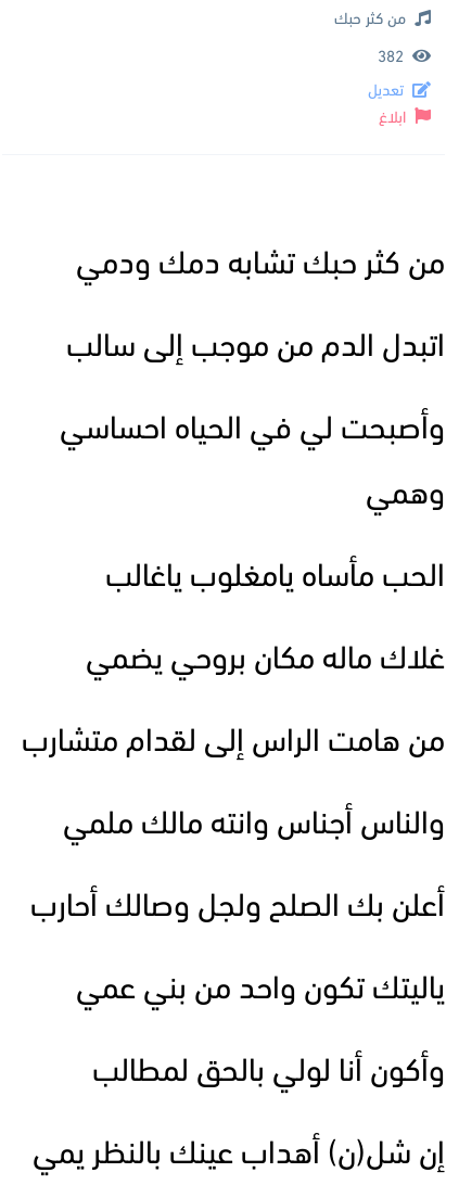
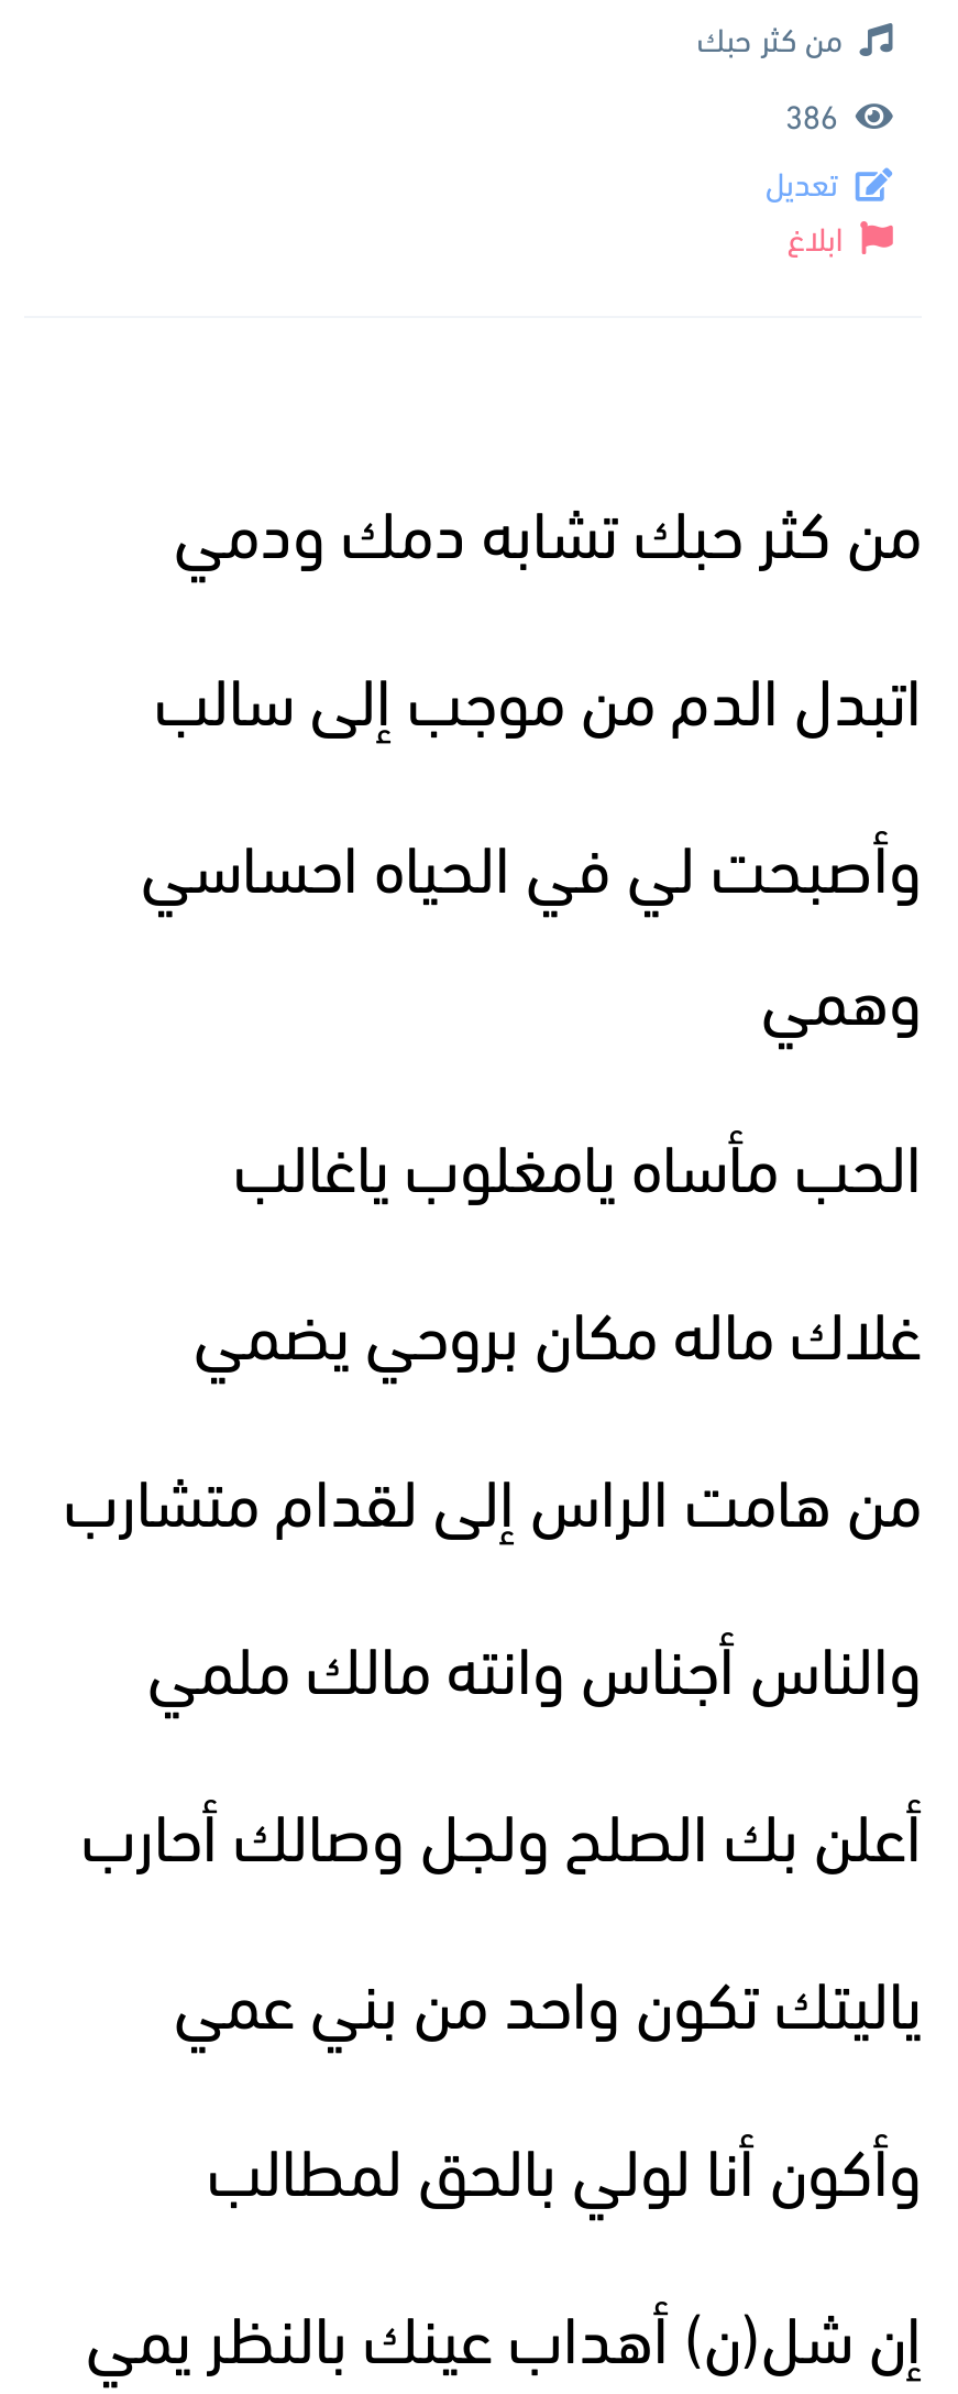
[377,50,403,67] 382 -> [785,105,838,138] 386

